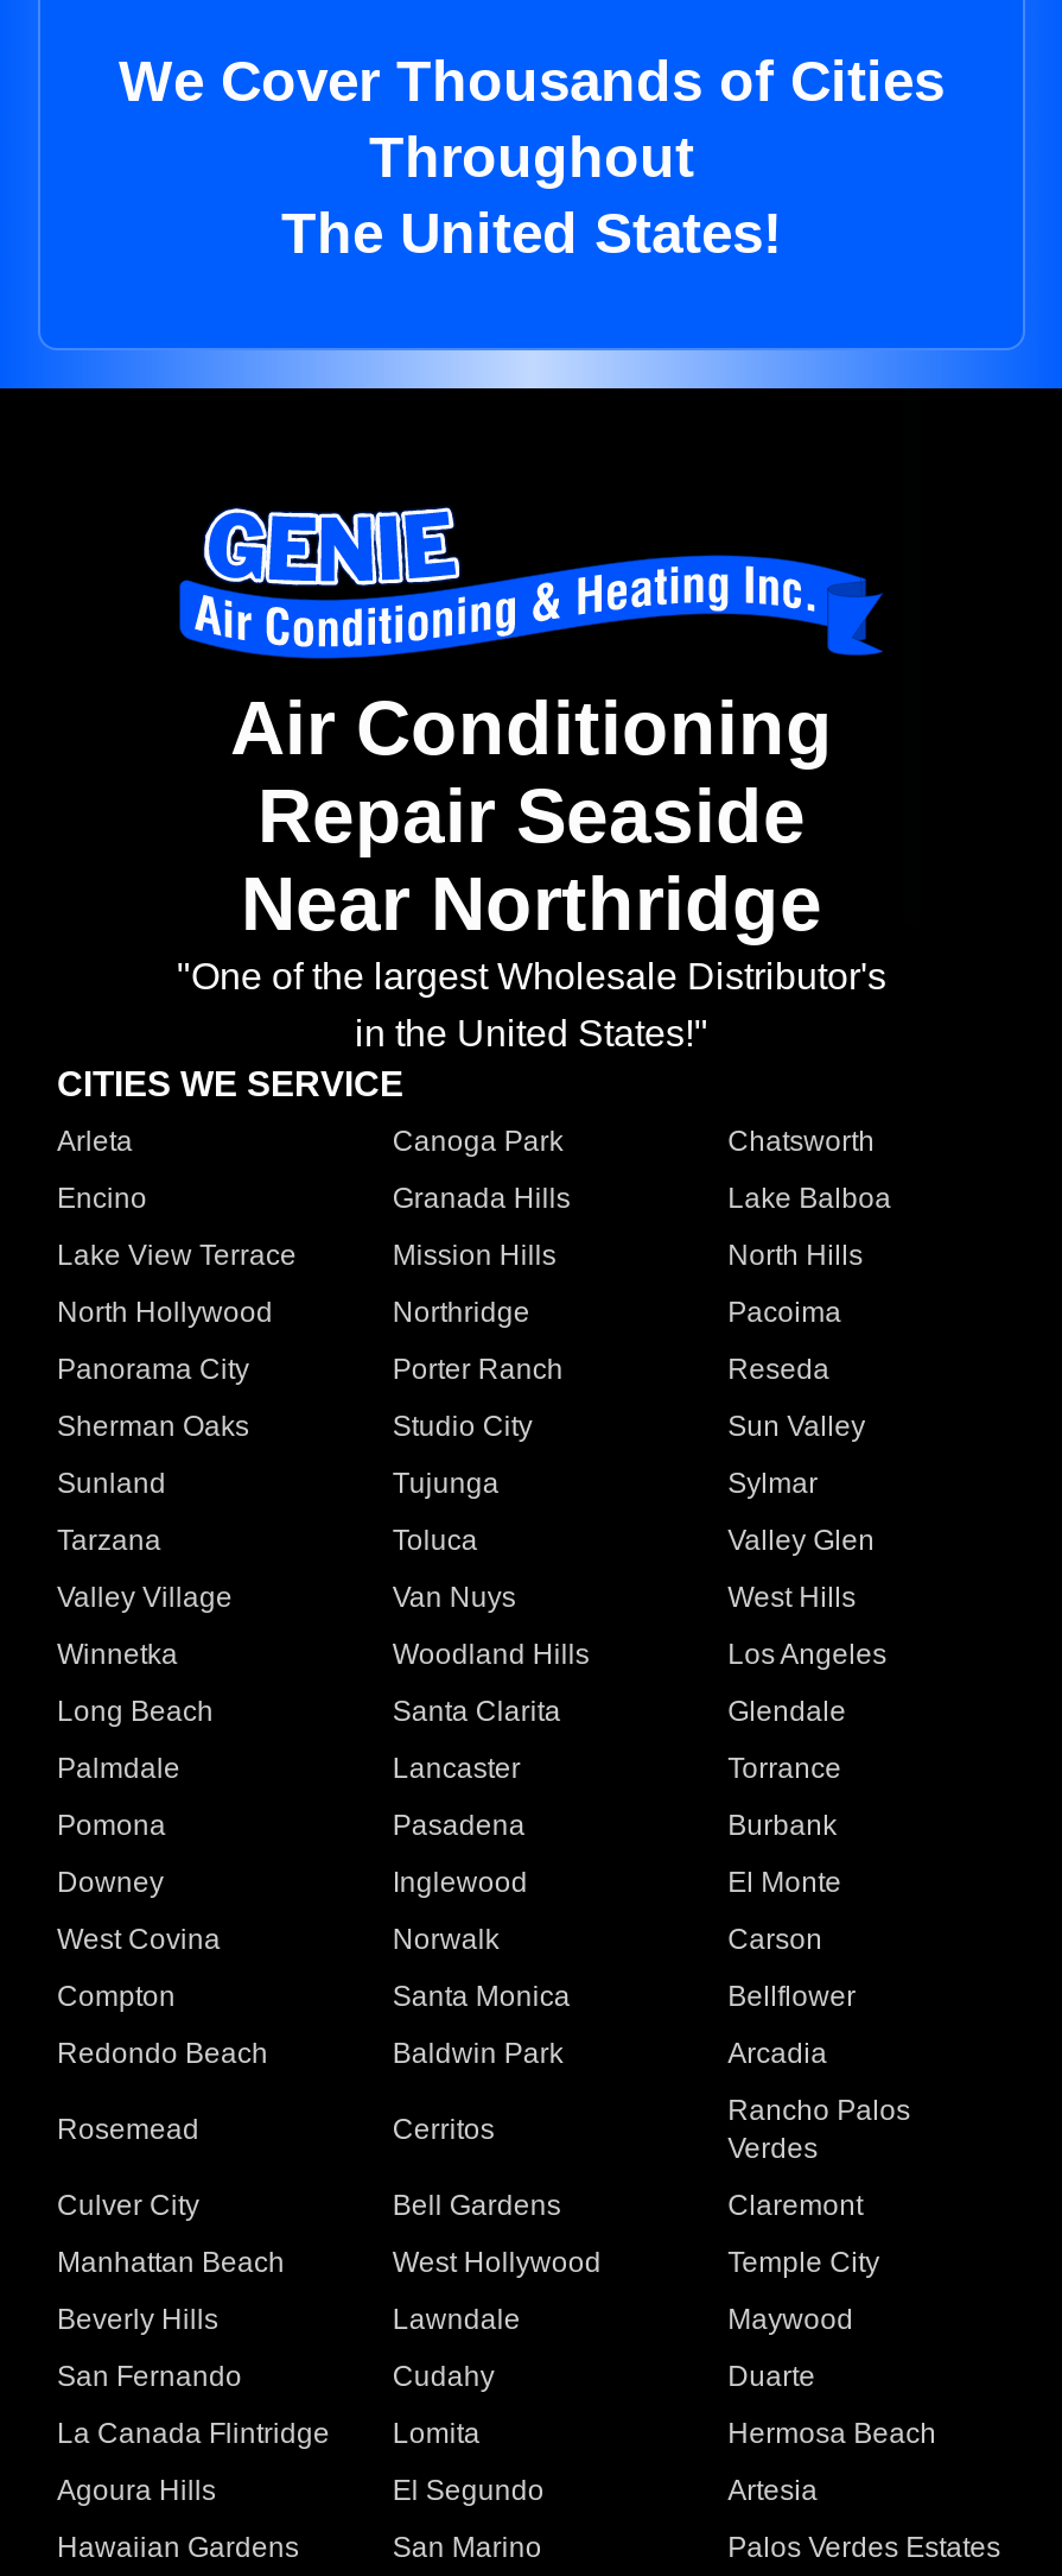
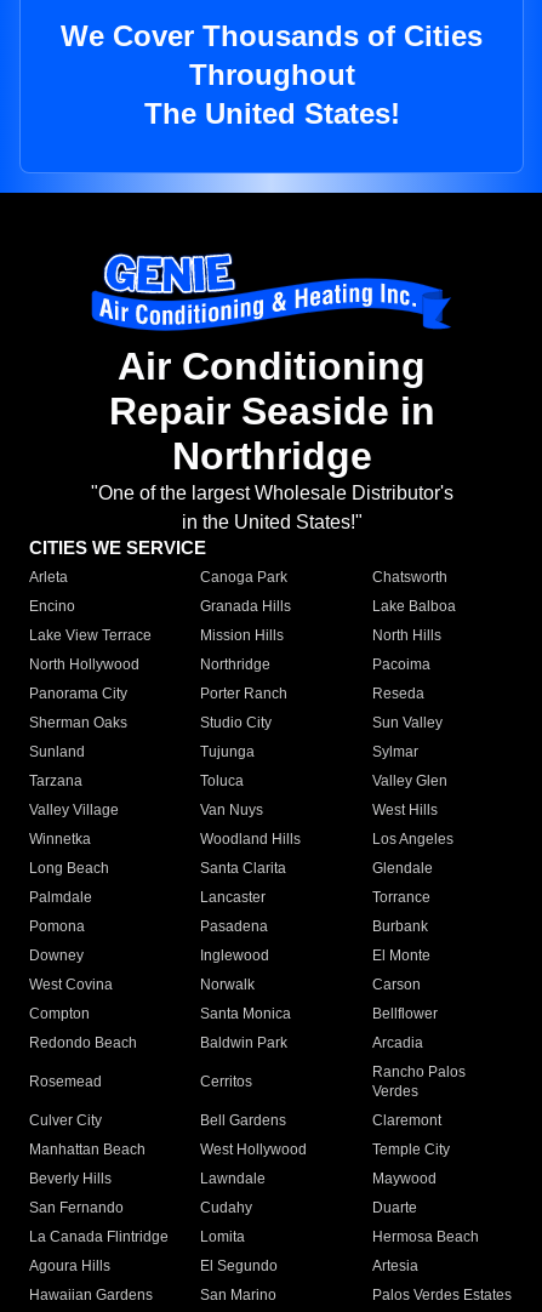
[241,774,822,947] Repair Seaside | Near Northridge -> [109,390,435,478] Repair Seaside in | Northridge

